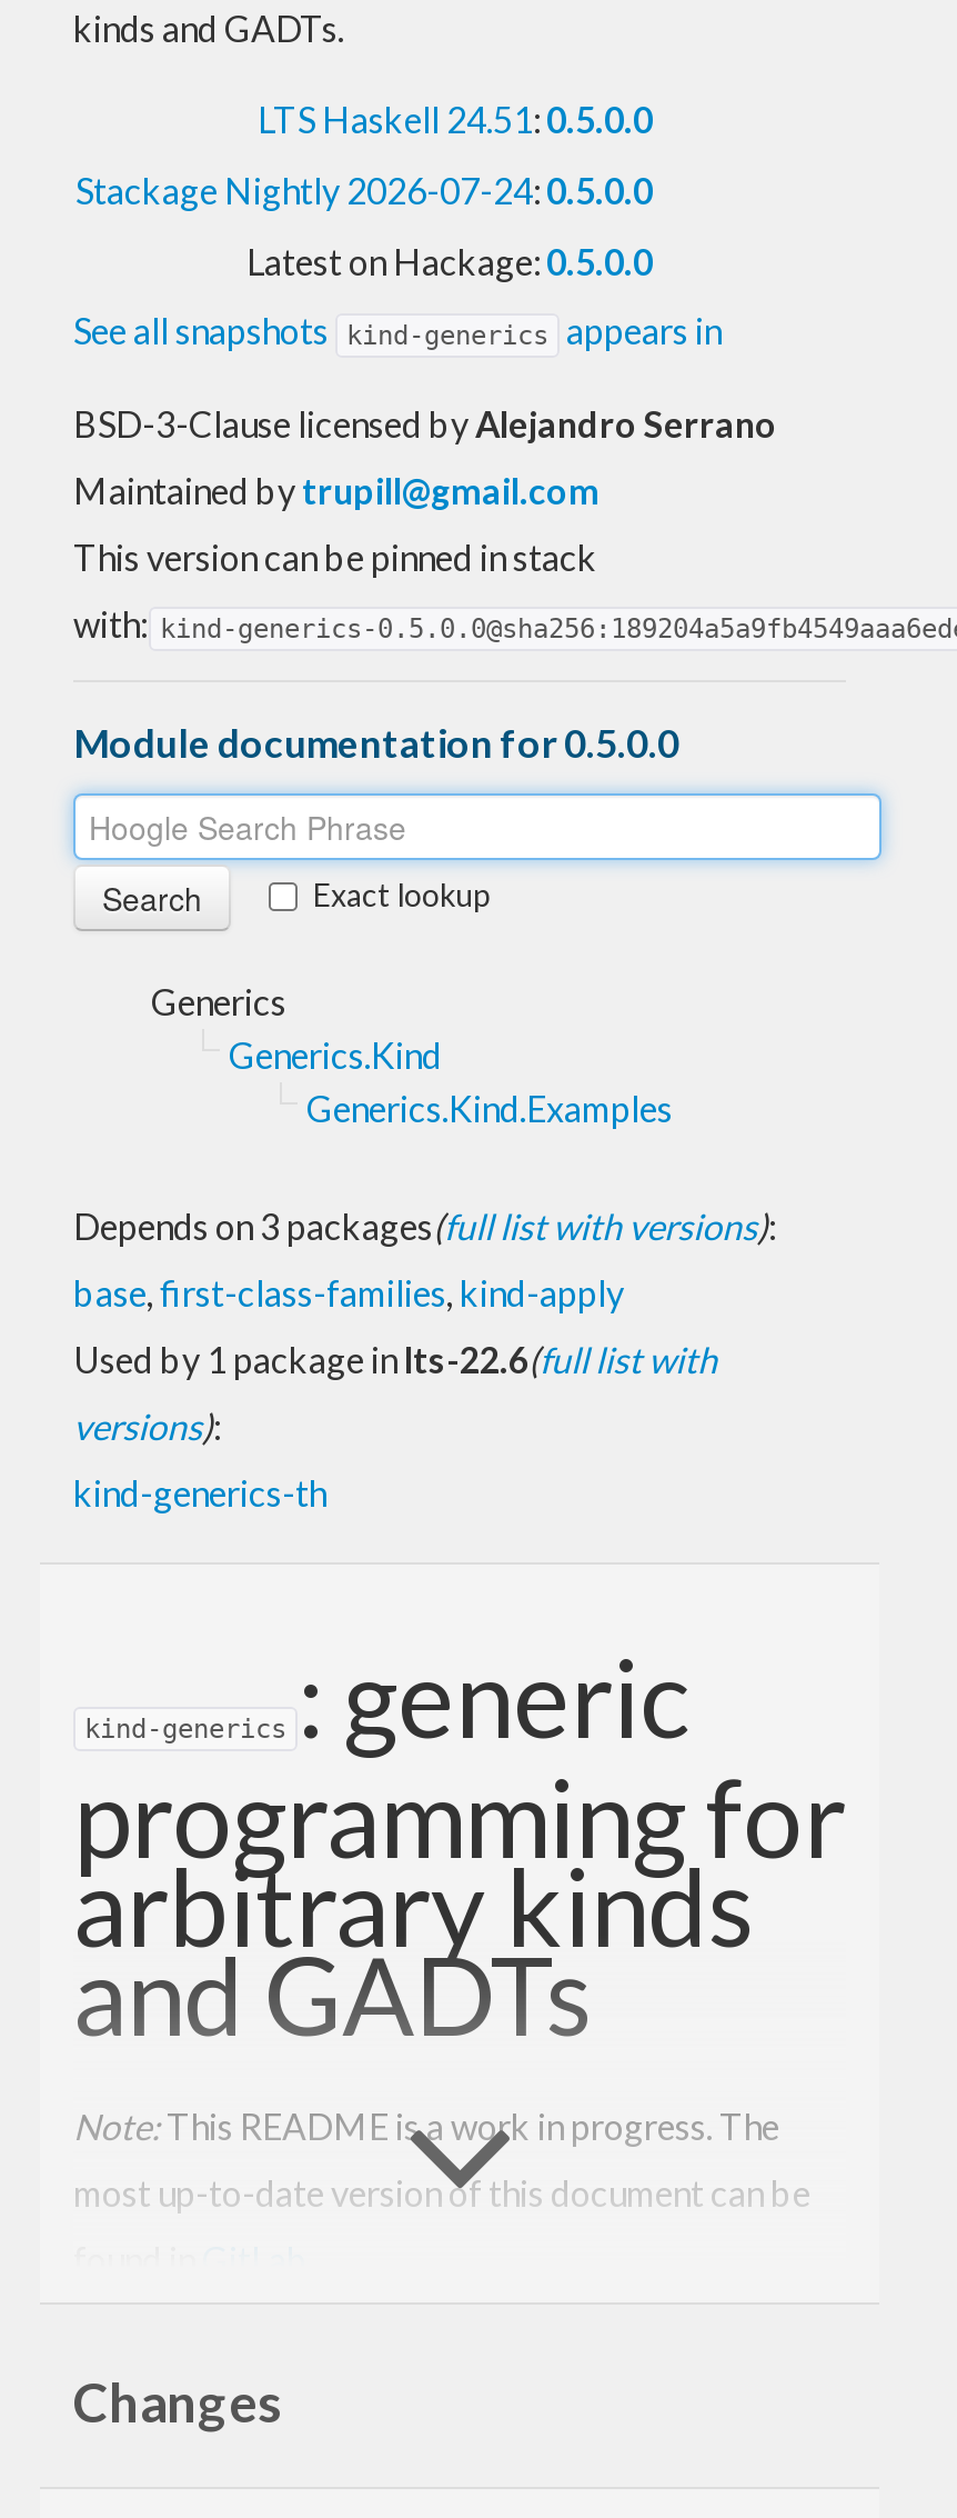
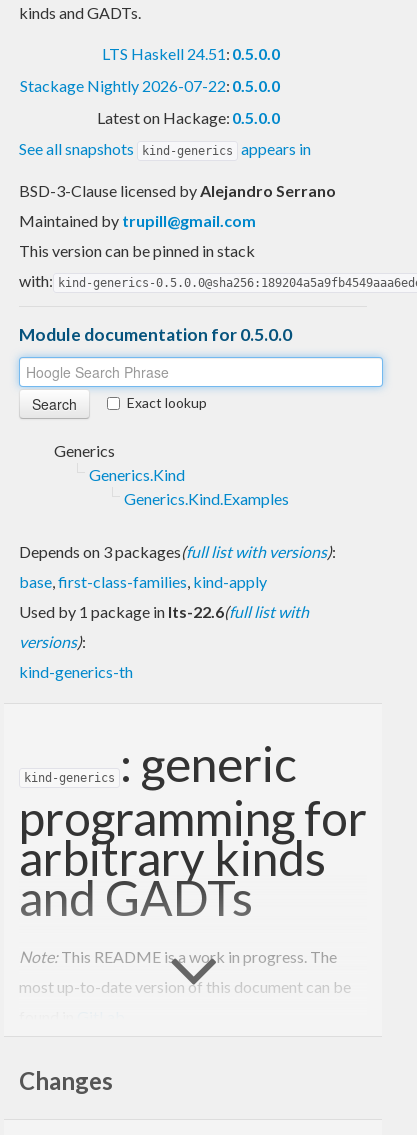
[75,169,653,211] Stackage Nightly 2026-07-24: 0.5.0.0 -> [20,76,280,95] Stackage Nightly 2026-07-22: 0.5.0.0

